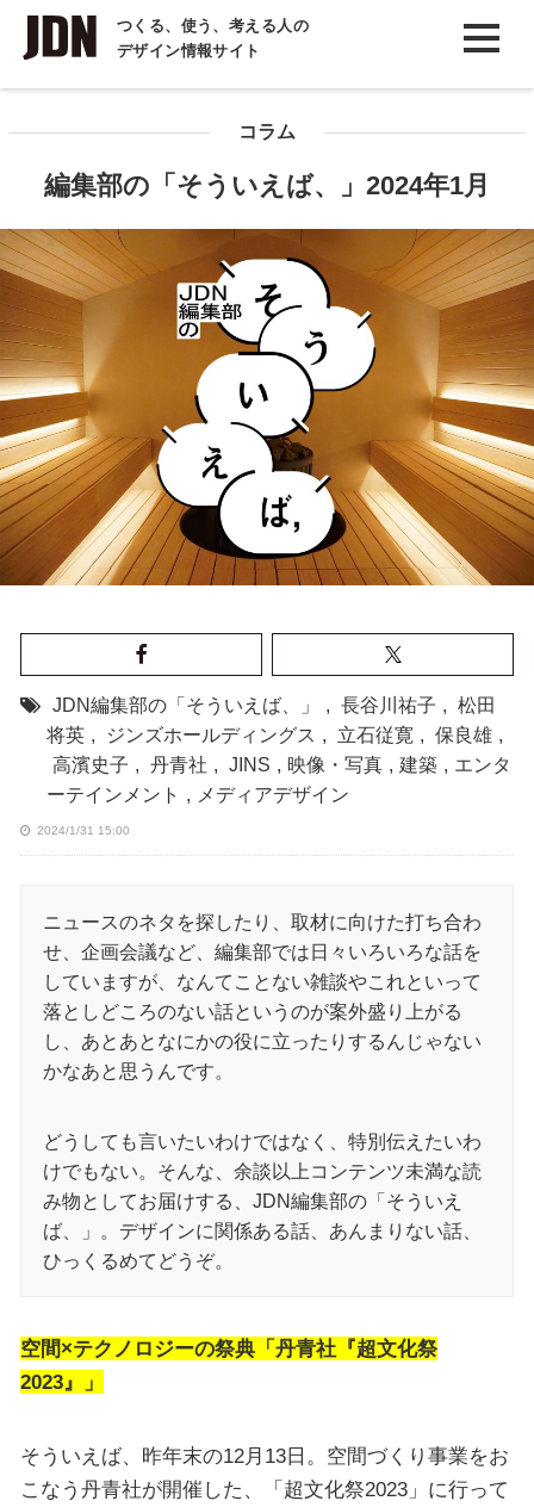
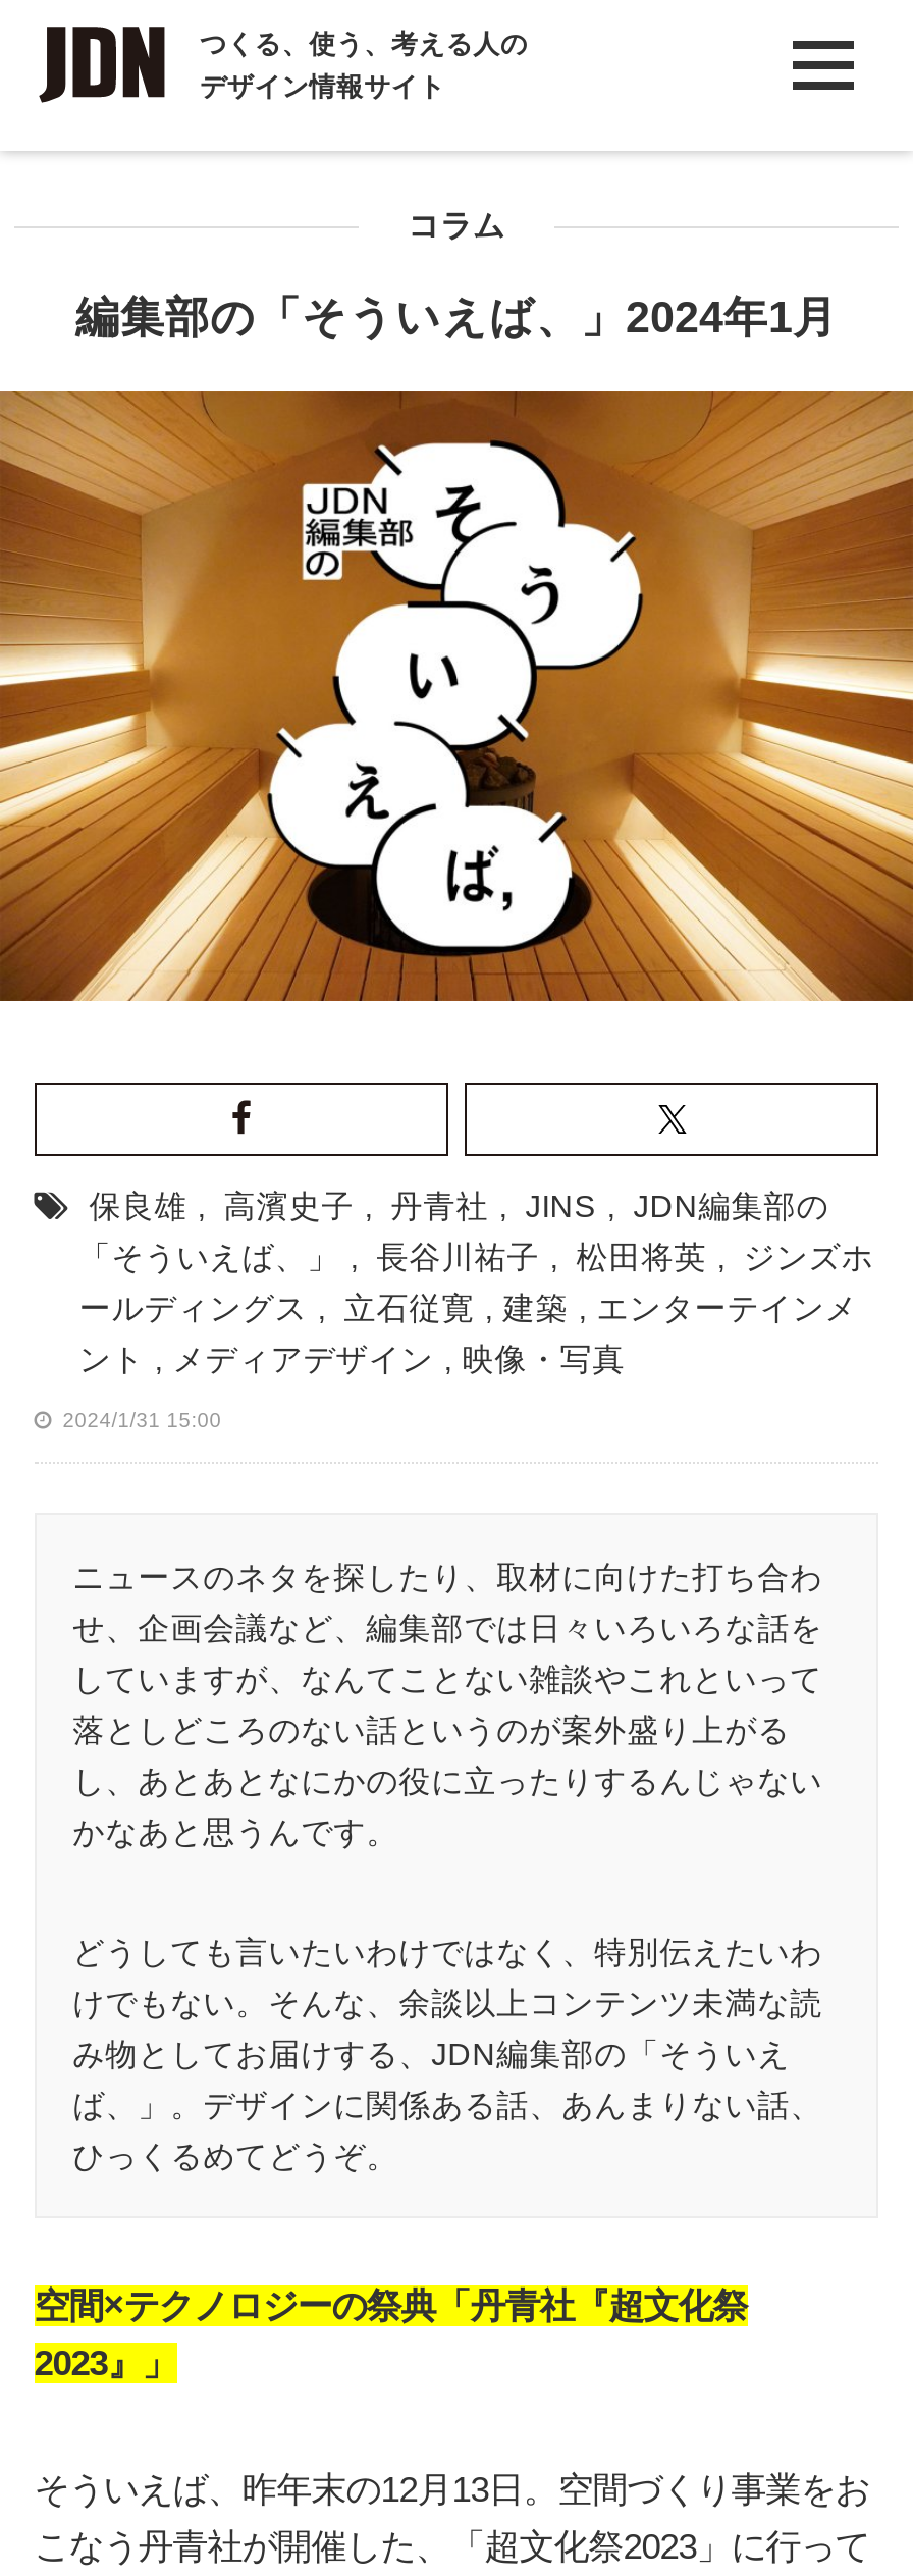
[52,696,495,716] JDN編集部の「そういえば、」 , 長谷川祐子 , 松田 -> [89,1189,829,1224] 保良雄 , 高濱史子 , 丹青社 , JINS , JDN編集部の
[46,725,503,746] 将英 , ジンズホールディングス , 立石従寛 , 保良雄 , -> [79,1240,874,1275] 「そういえば、」 , 長谷川祐子 , 松田将英 , ジンズホ
[52,755,511,775] 高濱史子 , 丹青社 , JINS , 映像・写真 , 建築 , エンタ -> [79,1291,857,1326] ールディングス , 立石従寛 , 建築 , エンターテインメ
[46,785,349,805] ーテインメント , メディアデザイン -> [79,1342,625,1377] ント , メディアデザイン , 映像・写真

